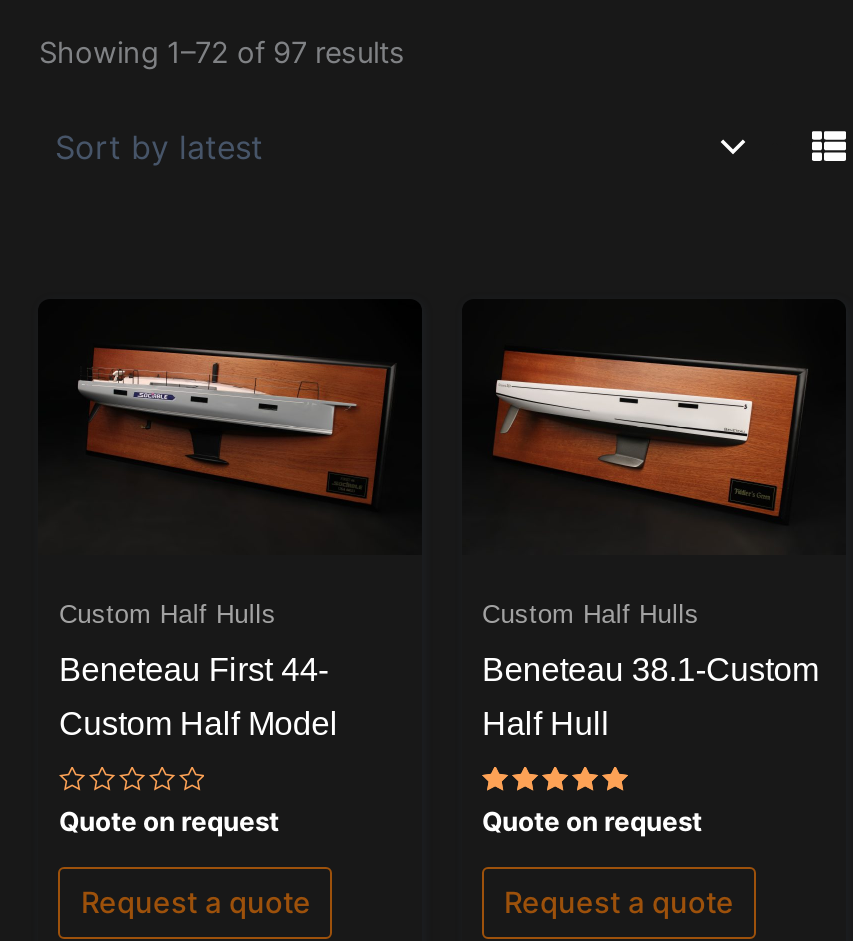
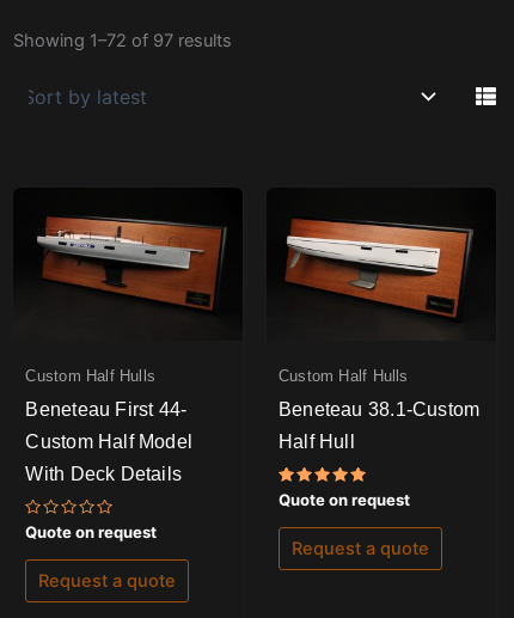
none -> [26,462,182,484] With Deck Details

